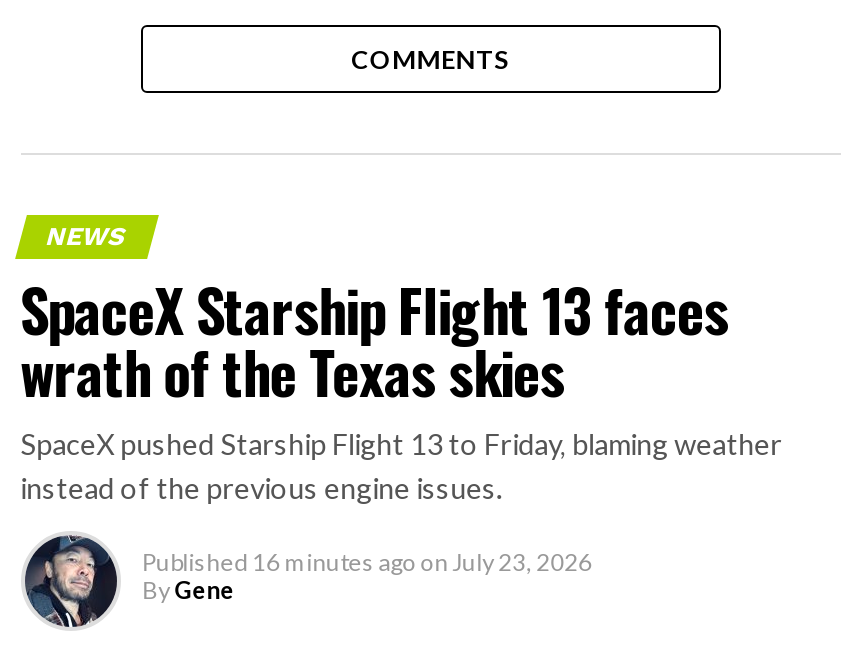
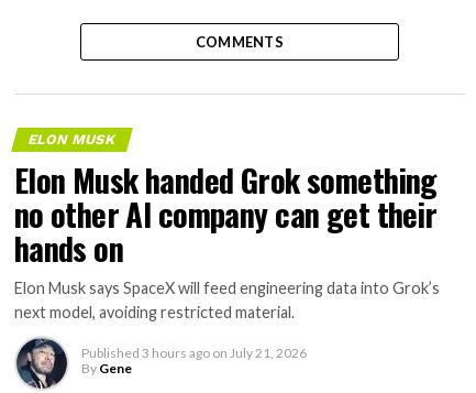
[20,221,782,505] NEWS | SpaceX Starship Flight 13 faces | wrath of the Texas skies | SpaceX pushed Starship Flight 13 to Friday, blaming weather | instead of the previous engine issues. -> [14,131,439,322] ELON MUSK | Elon Musk handed Grok something | no other AI company can get their | hands on | Elon Musk says SpaceX will feed engineering data into Grok’s | next model, avoiding restricted material.
[142,547,592,577] Published 16 minutes ago on July 23, 2026 -> [81,345,306,361] Published 3 hours ago on July 21, 2026

